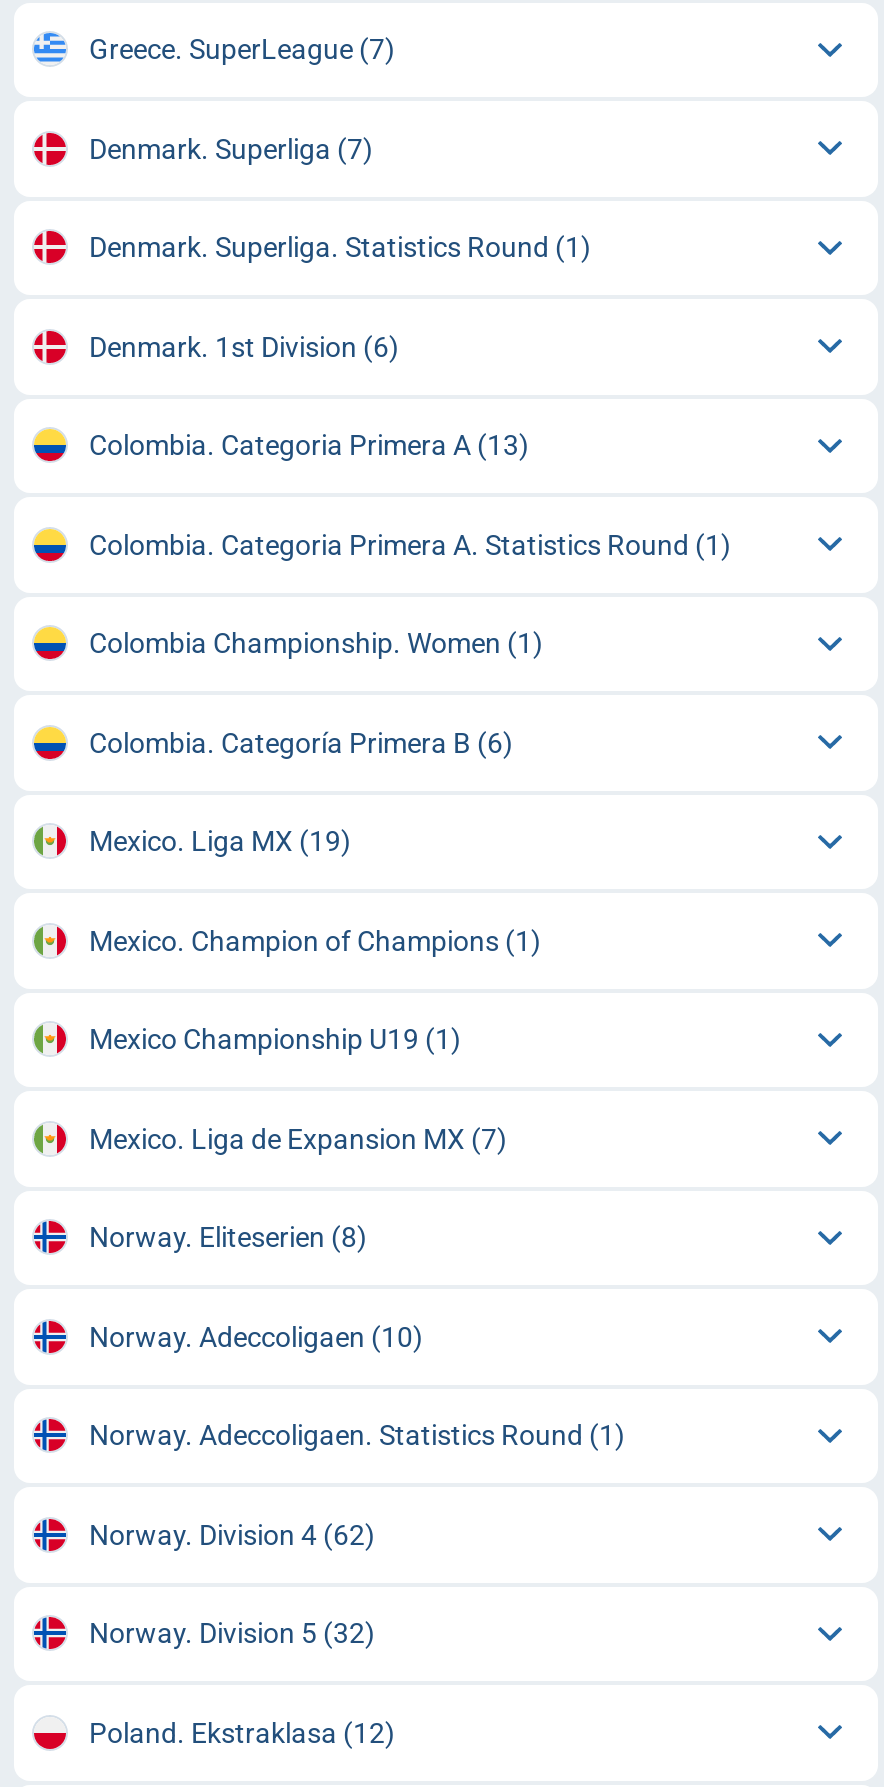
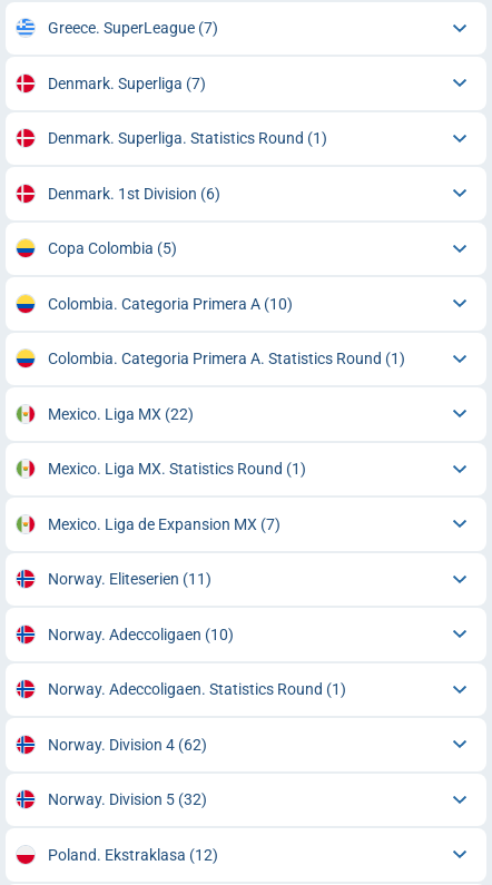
[89,429,529,461] Colombia. Categoria Primera A (13) -> [47,240,292,313] Copa Colombia (5) | Colombia. Categoria Primera A (10)
moved [89,529,731,561] -> [47,350,405,368]: Colombia. Categoria Primera A. Statistics Round (1)
[89,627,543,1055] Colombia Championship. Women (1) | Colombia. Categoría Primera B (6) | Mexico. Liga MX (19) | Mexico. Champion of Champions (1) | Mexico Championship U19 (1) -> [47,405,306,478] Mexico. Liga MX (22) | Mexico. Liga MX. Statistics Round (1)
[89,1221,367,1253] Norway. Eliteserien (8) -> [47,570,211,588] Norway. Eliteserien (11)

